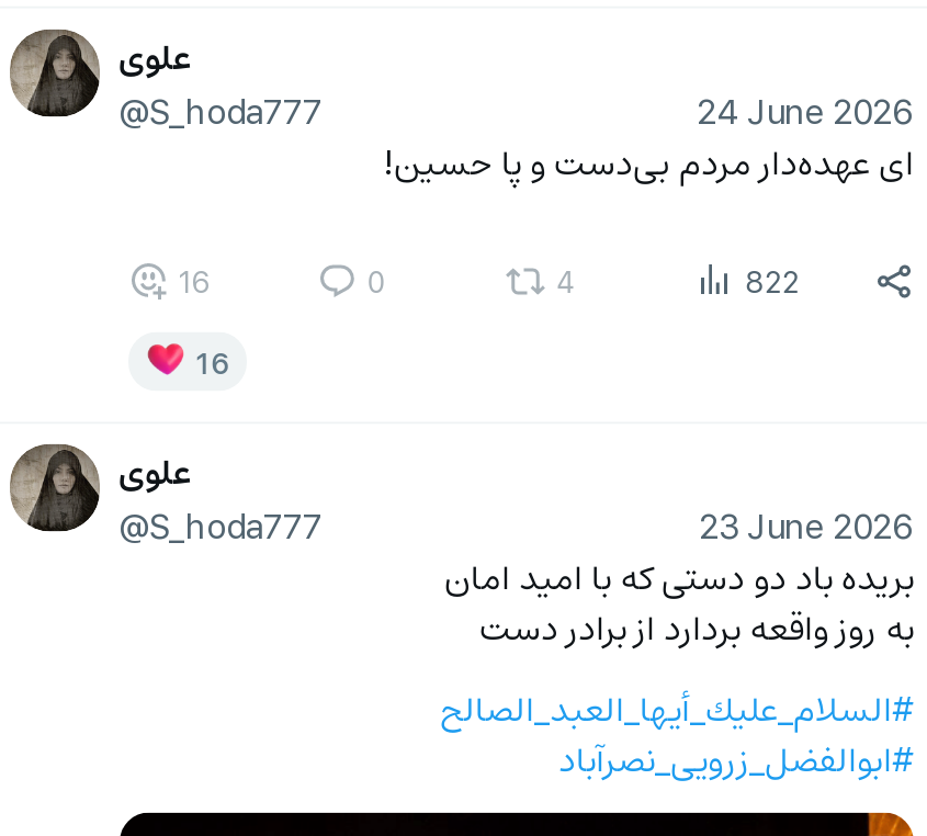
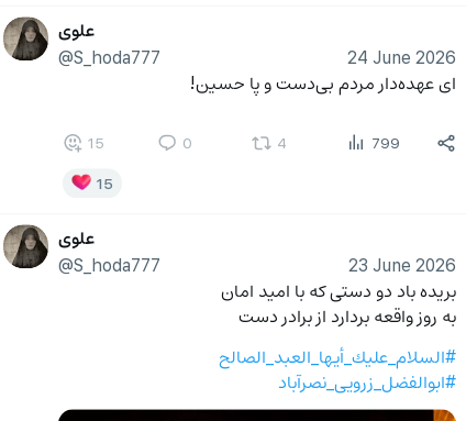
[178,259,211,300] 16 -> [87,132,104,153] 15
[745,259,800,300] 822 -> [371,132,400,153] 799
[195,340,230,382] 16 -> [96,172,114,193] 15

